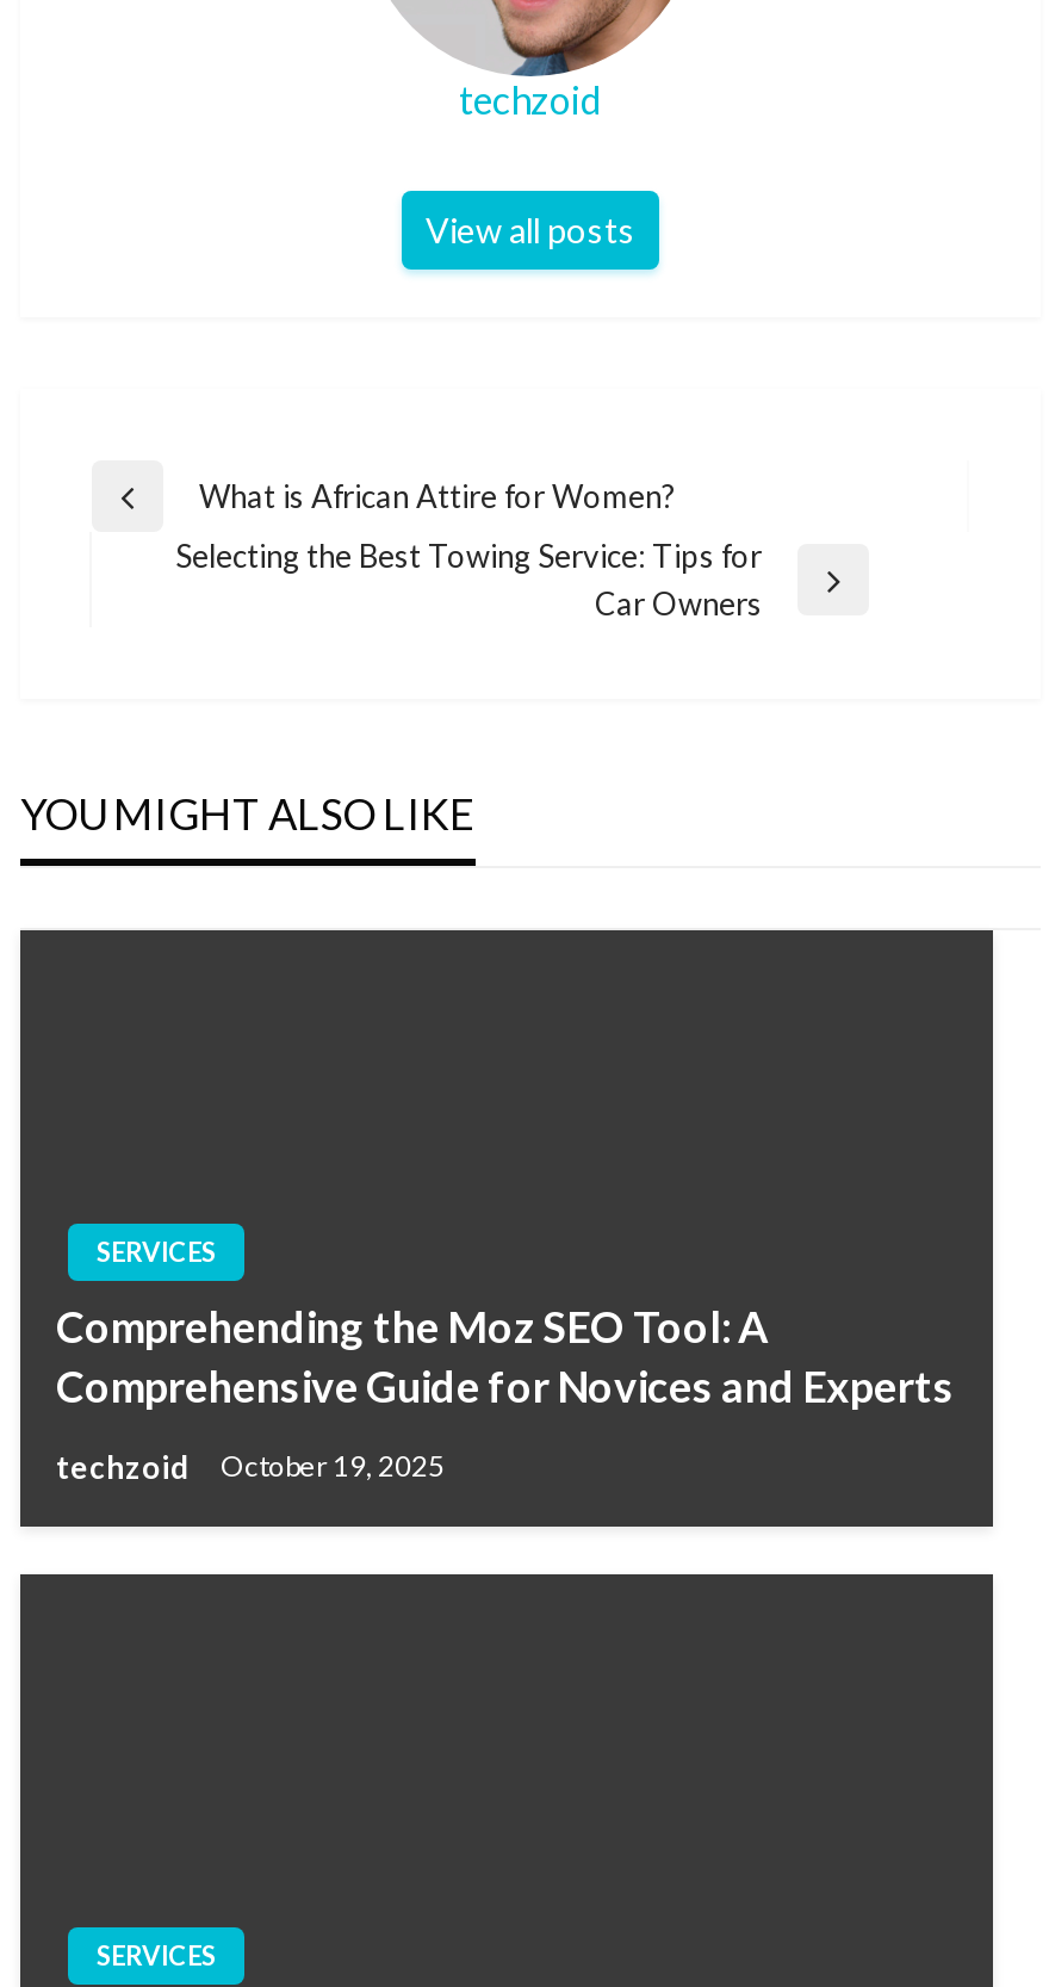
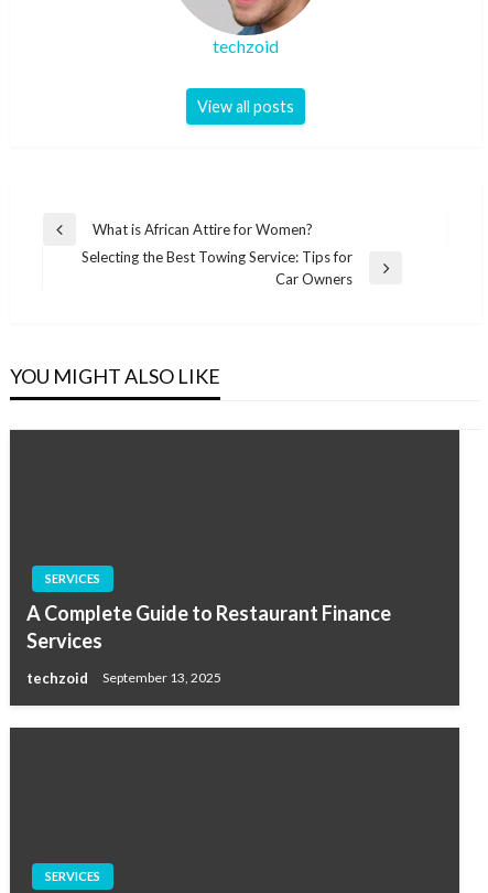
[56,1300,955,1413] Comprehending the Moz SEO Tool: A | Comprehensive Guide for Novices and Experts -> [26,601,391,653] A Complete Guide to Restaurant Finance | Services
[56,1448,445,1486] techzoid October 19, 2025 -> [26,669,221,687] techzoid September 13, 2025

